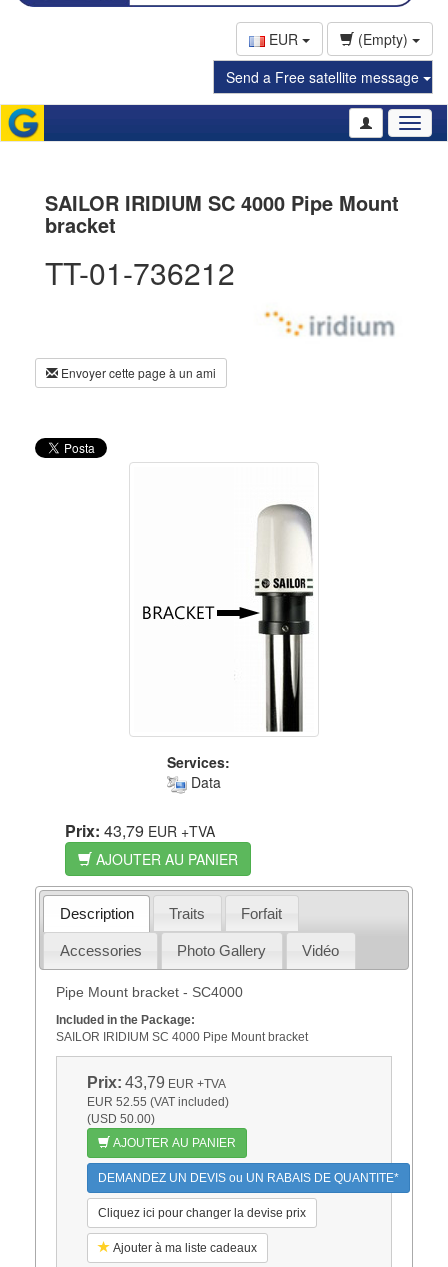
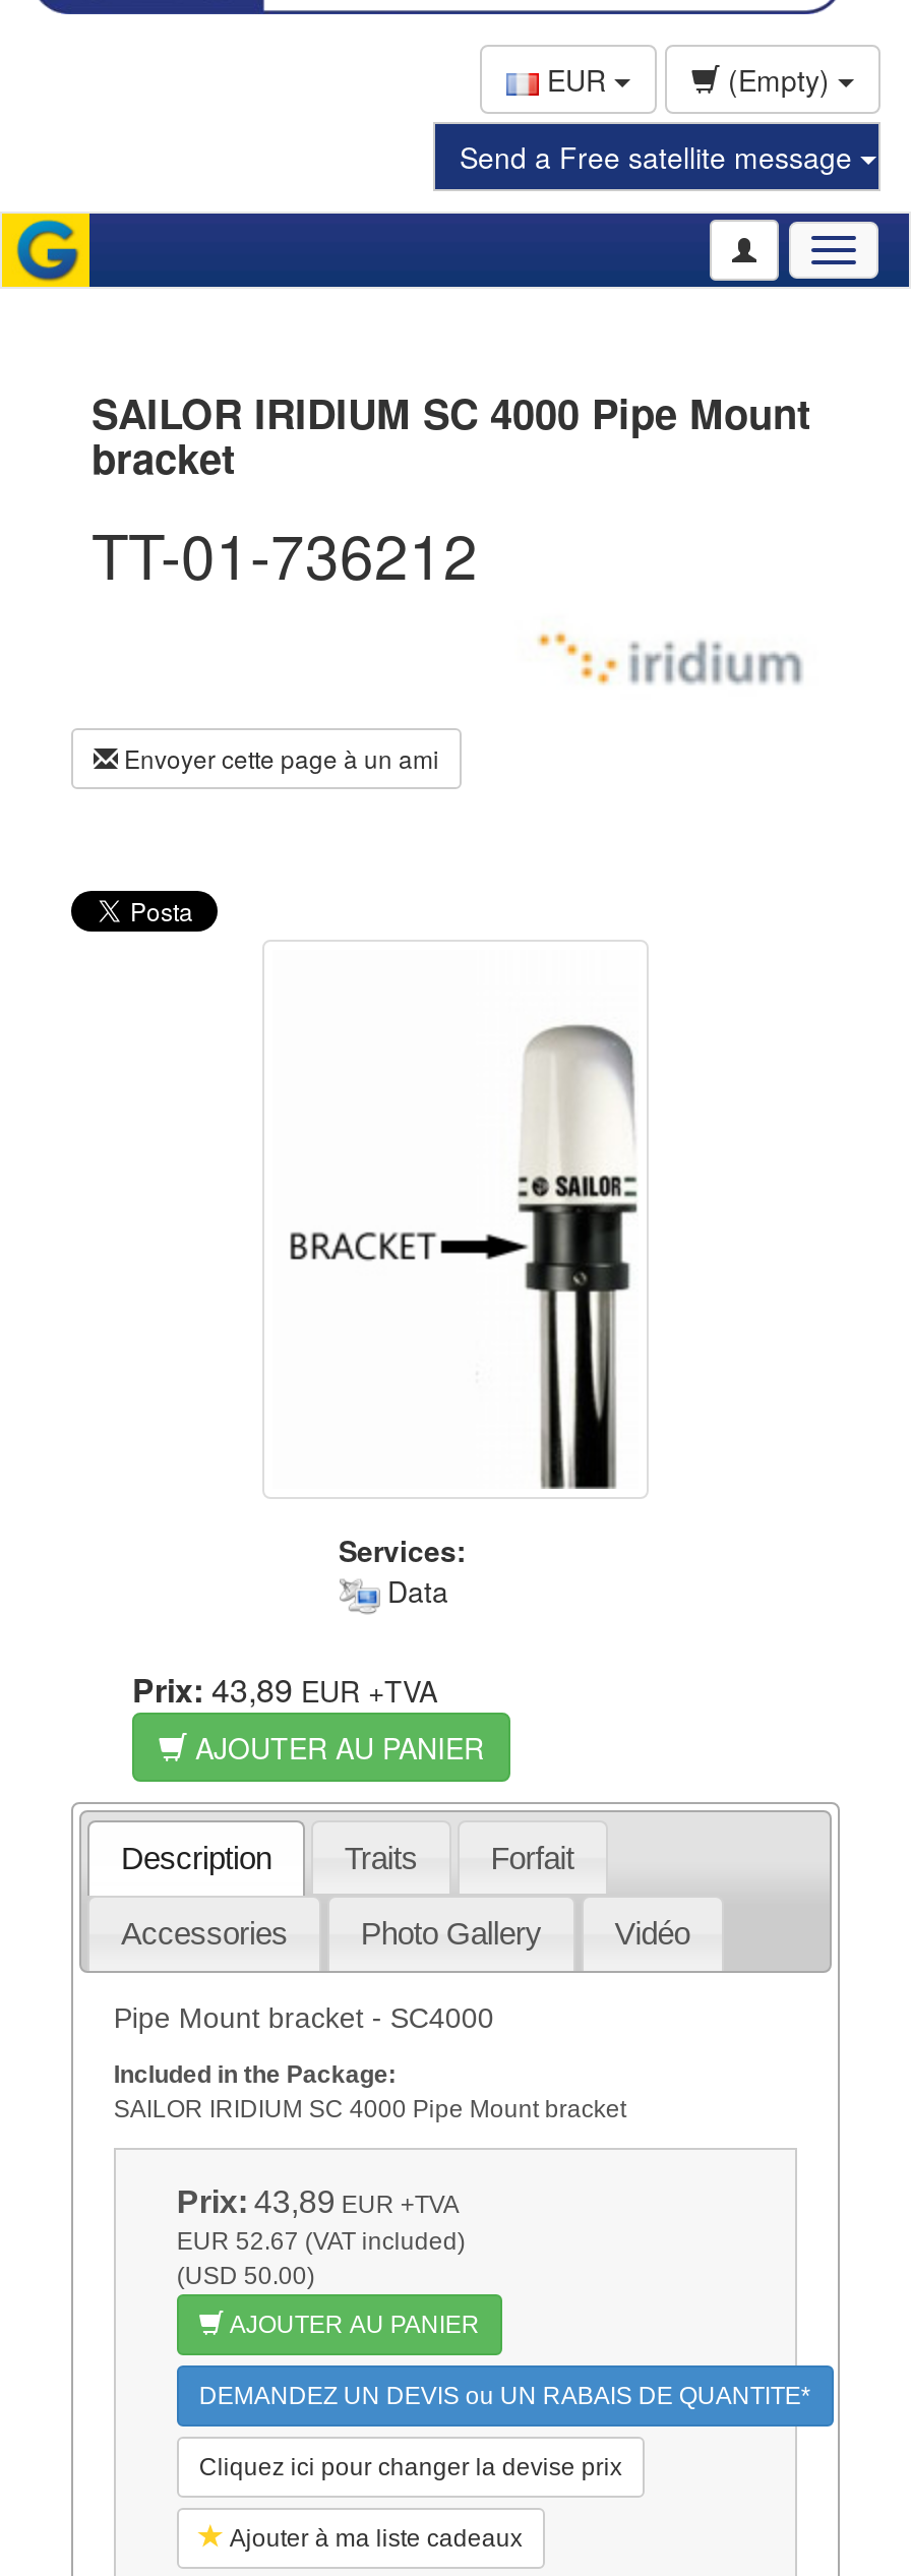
[65,819,215,842] Prix: 43,79 EUR +TVA -> [132,1665,437,1712] Prix: 43,89 EUR +TVA
[87,1074,226,1091] Prix: 43,79 EUR +TVA -> [177,2184,459,2218] Prix: 43,89 EUR +TVA
[87,1095,229,1109] EUR 52.55 (VAT included) -> [177,2227,465,2255] EUR 52.67 (VAT included)

